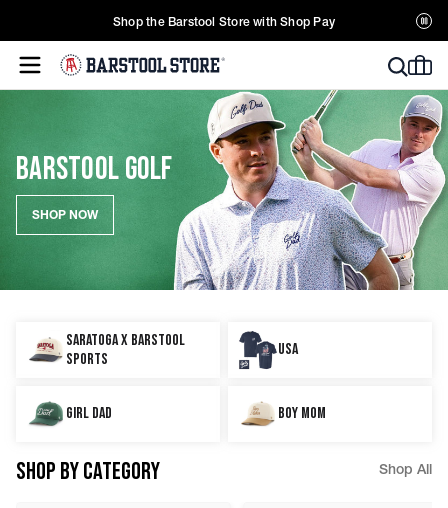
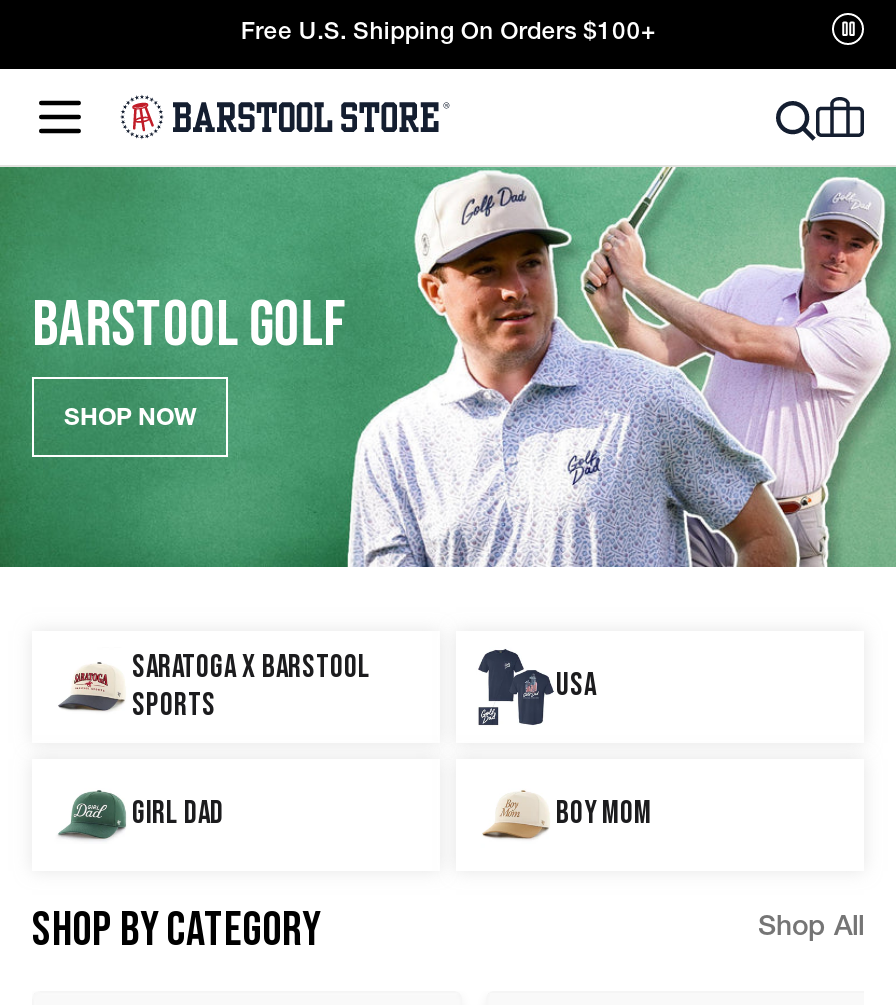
[113,14,335,29] Shop the Barstool Store with Shop Pay -> [241,15,655,45] Free U.S. Shipping On Orders $100+

